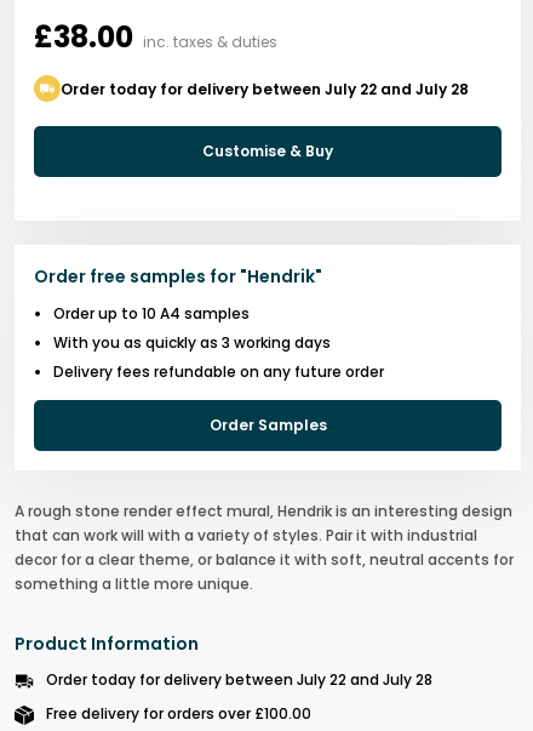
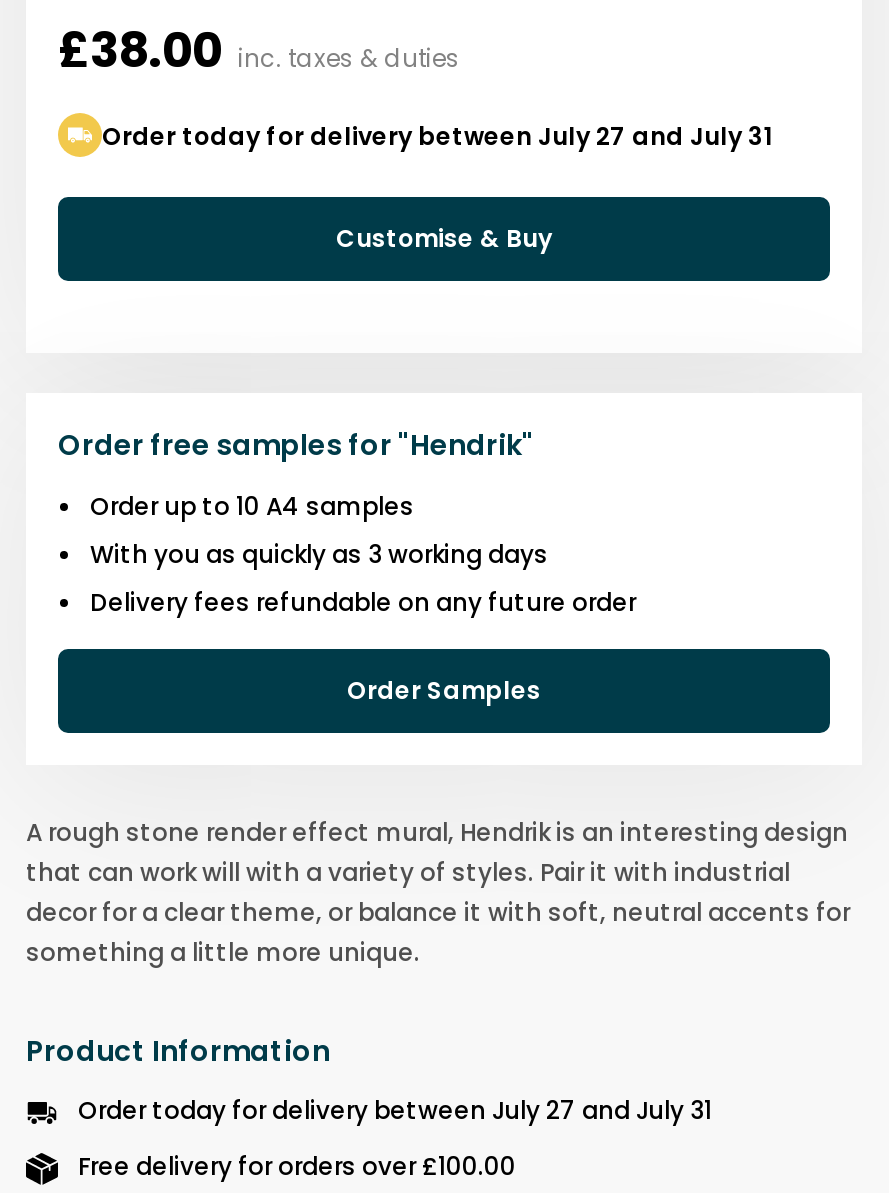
[61,78,469,99] Order today for delivery between July 22 and July 28 -> [102,118,774,152] Order today for delivery between July 27 and July 31
[46,669,432,690] Order today for delivery between July 22 and July 28 -> [78,1093,712,1127] Order today for delivery between July 27 and July 31

